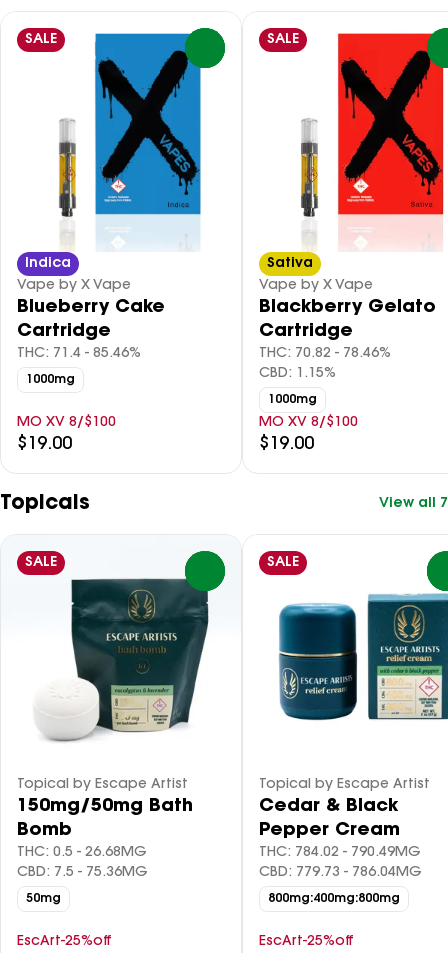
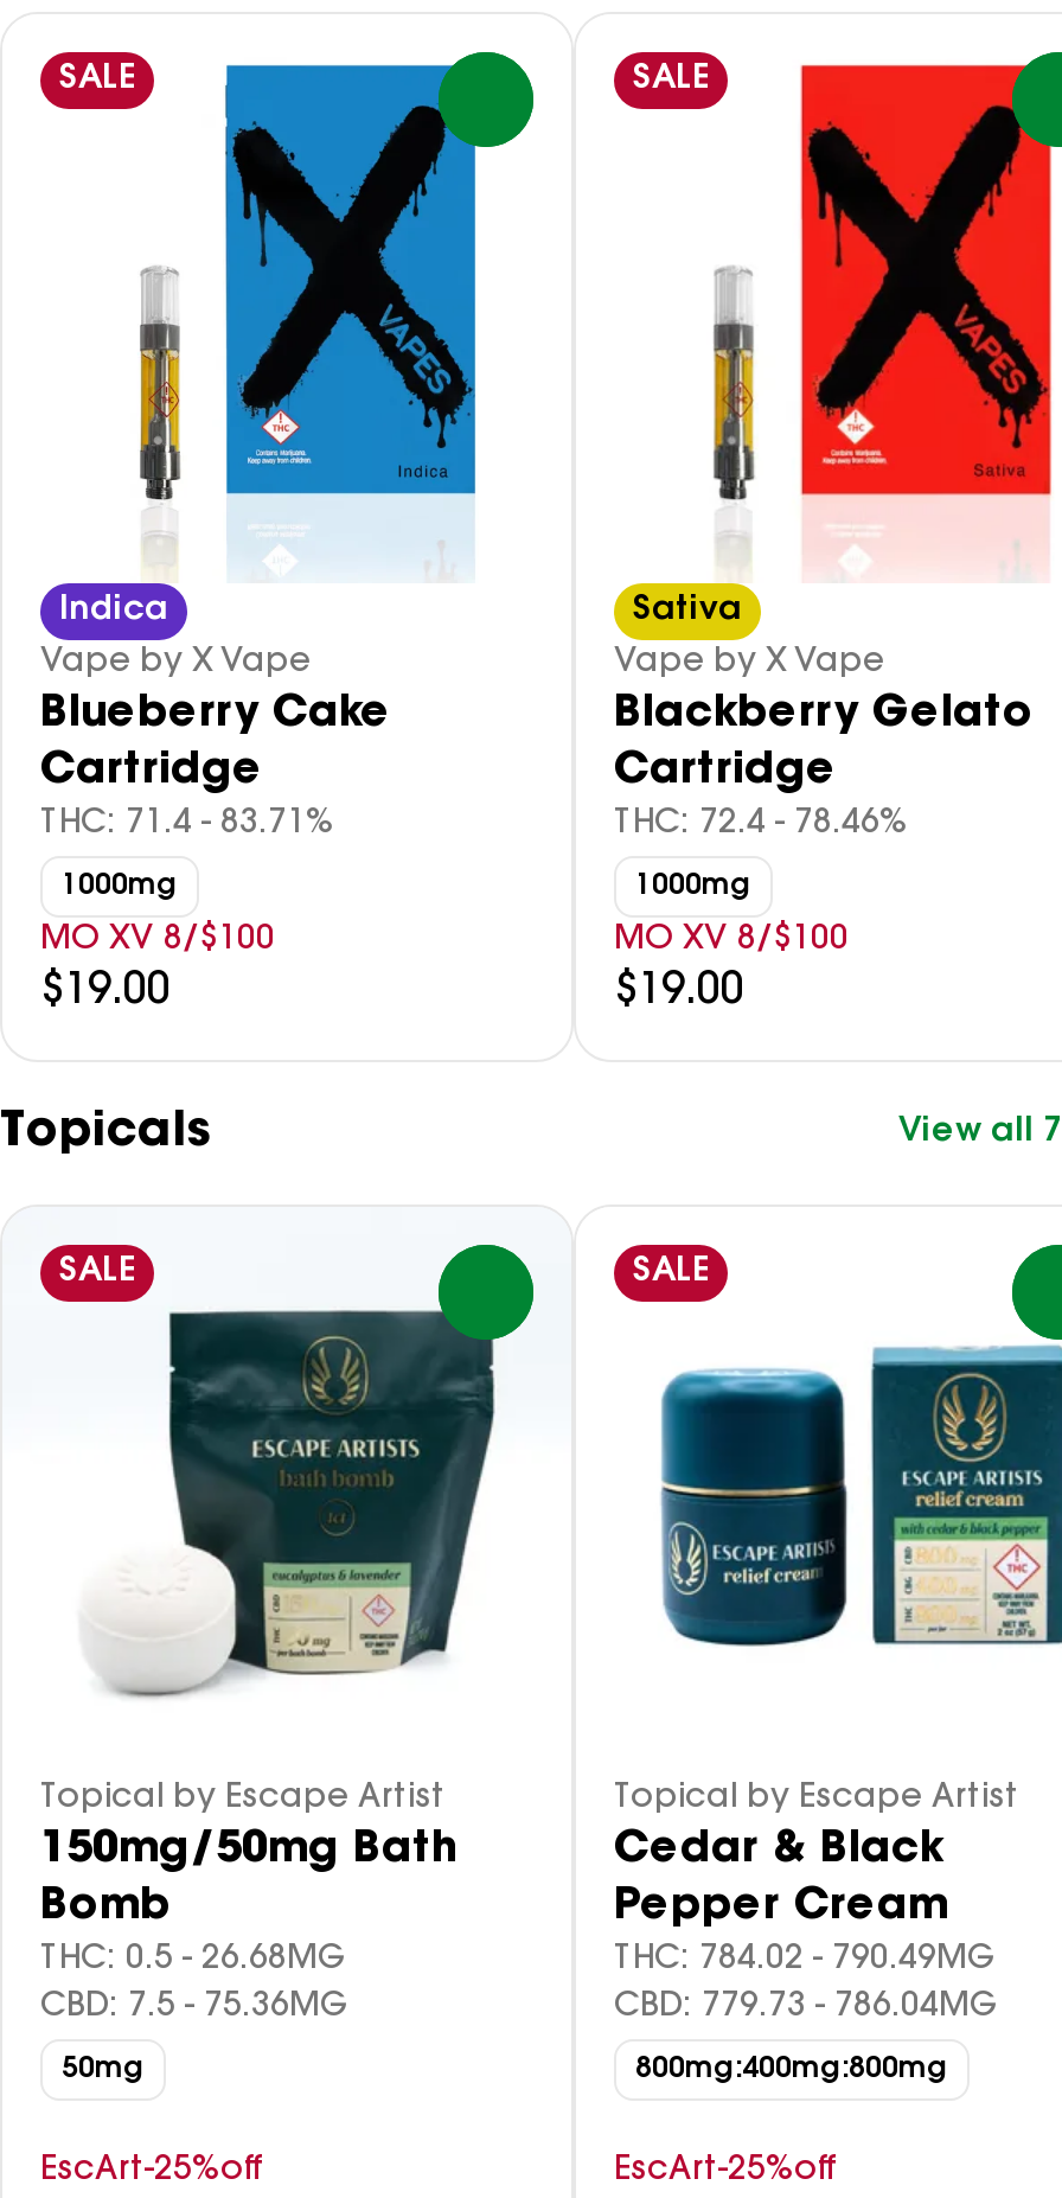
[17,347,141,361] THC: 71.4 - 85.46% -> [40,809,334,842] THC: 71.4 - 83.71%
[259,347,391,381] THC: 70.82 - 78.46% | CBD: 1.15% -> [614,809,908,842] THC: 72.4 - 78.46%

